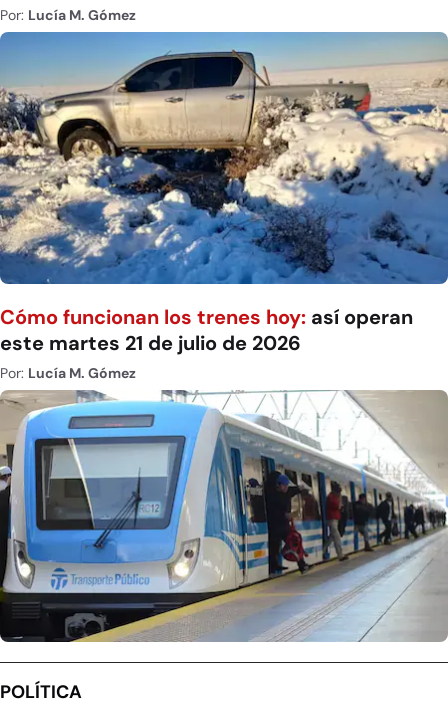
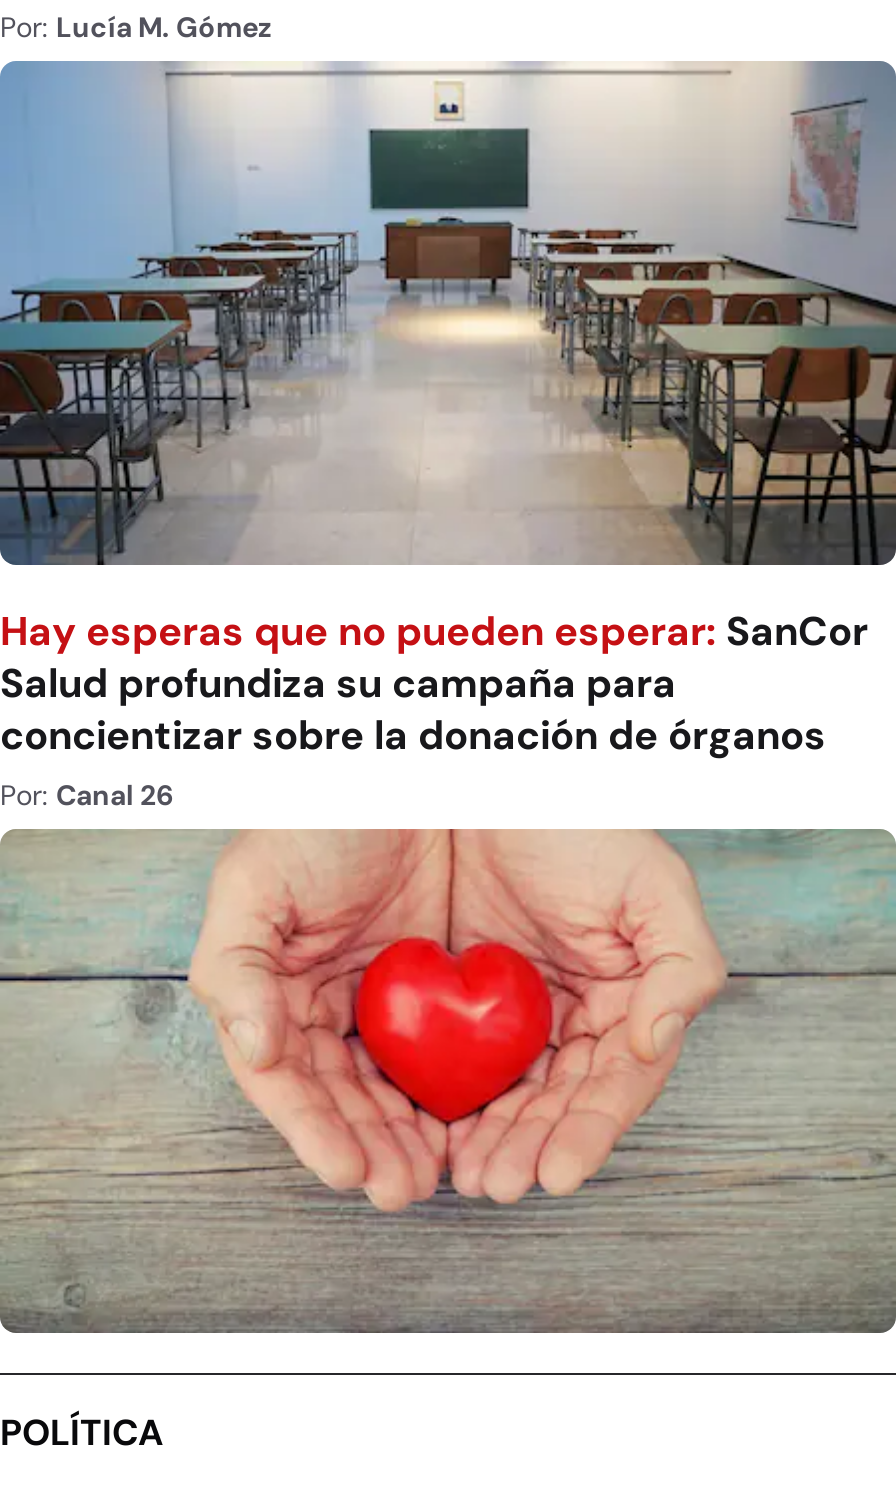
[0,31,445,382] [image] | Cómo funcionan los trenes hoy: así operan | este martes 21 de julio de 2026 | Por: Lucía M. Gómez -> [0,62,890,813] [image] | Hay esperas que no pueden esperar: SanCor | Salud profundiza su campaña para | concientizar sobre la donación de órganos | Por: Canal 26
[3,390,445,642] [image] -> [6,828,890,1334] [image]

